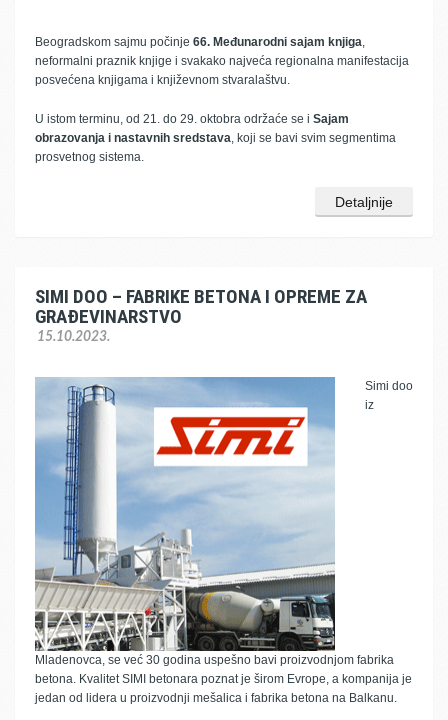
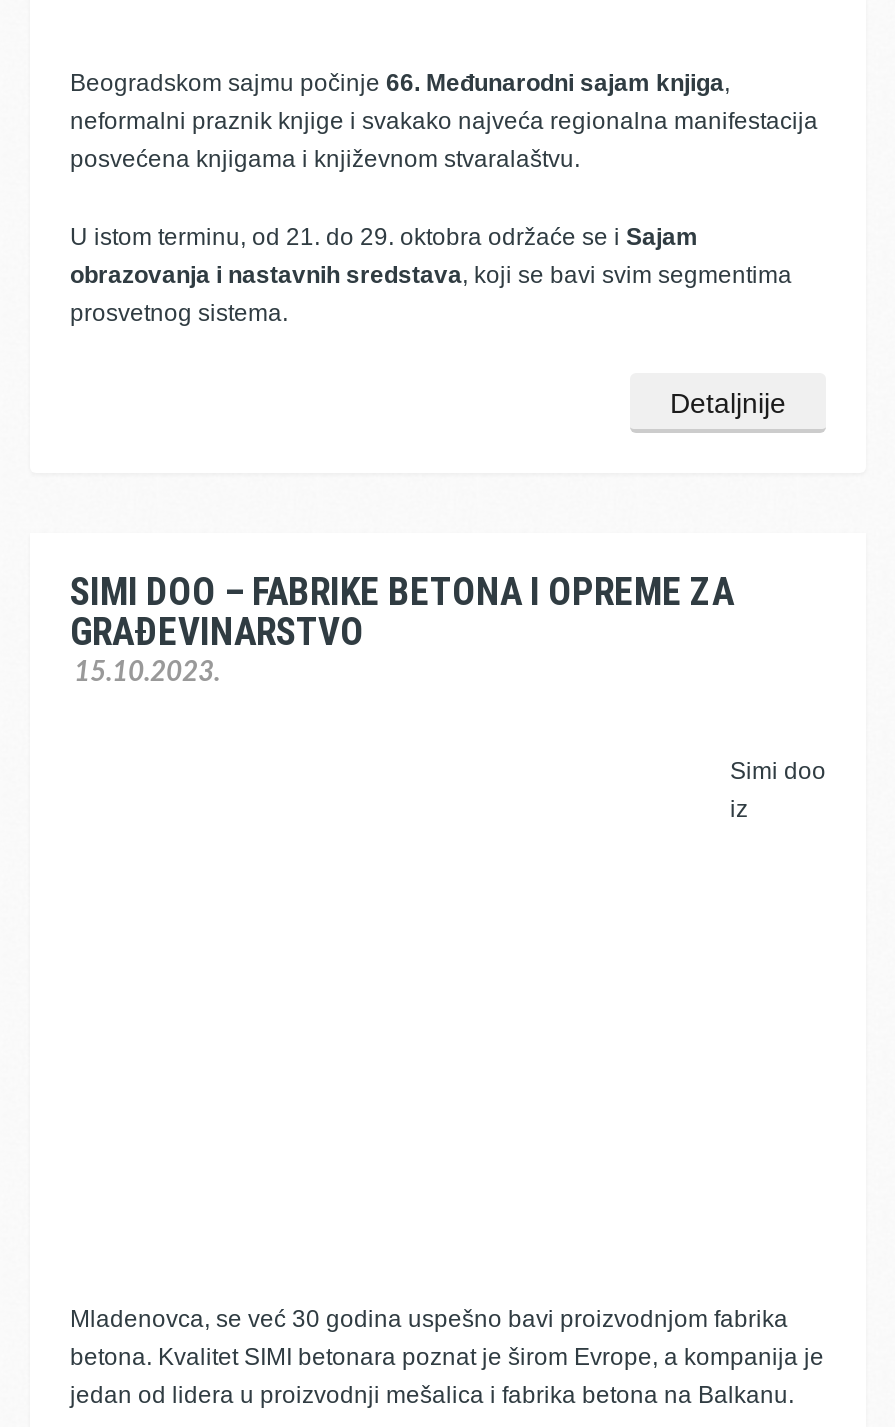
[34,376,336,651] [image] -> none

